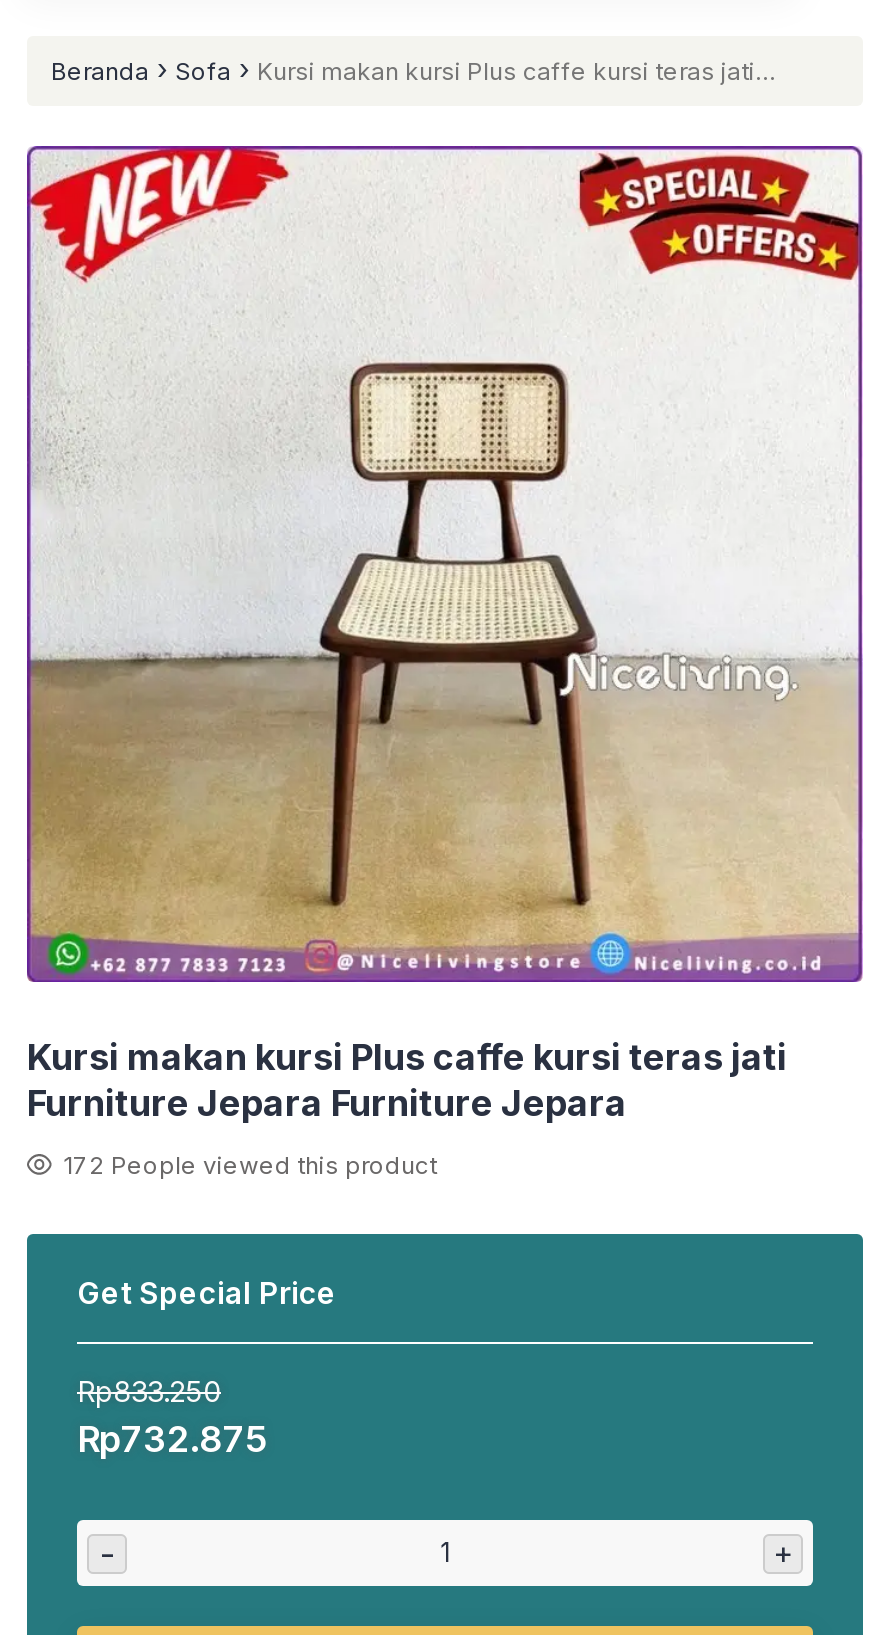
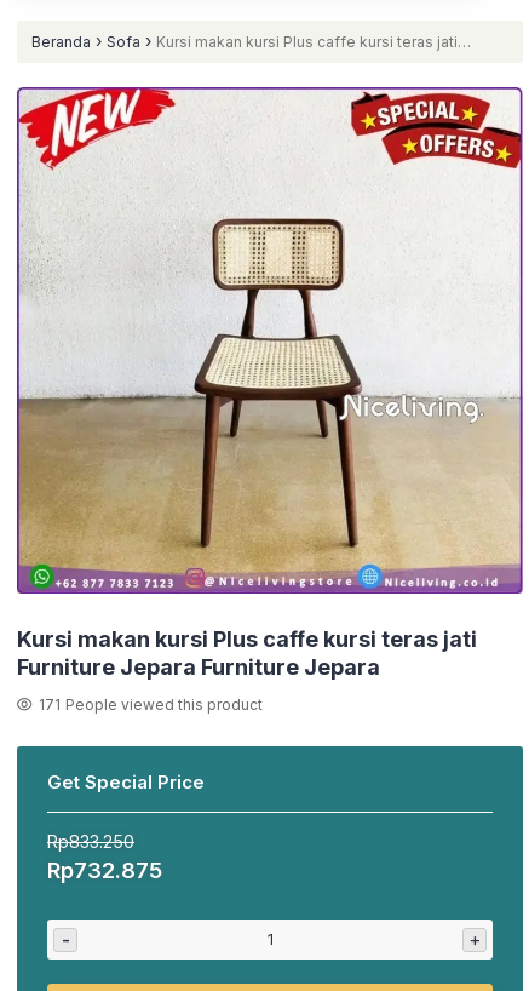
[63,1150,437,1180] 172 People viewed this product -> [39,695,263,714] 171 People viewed this product

